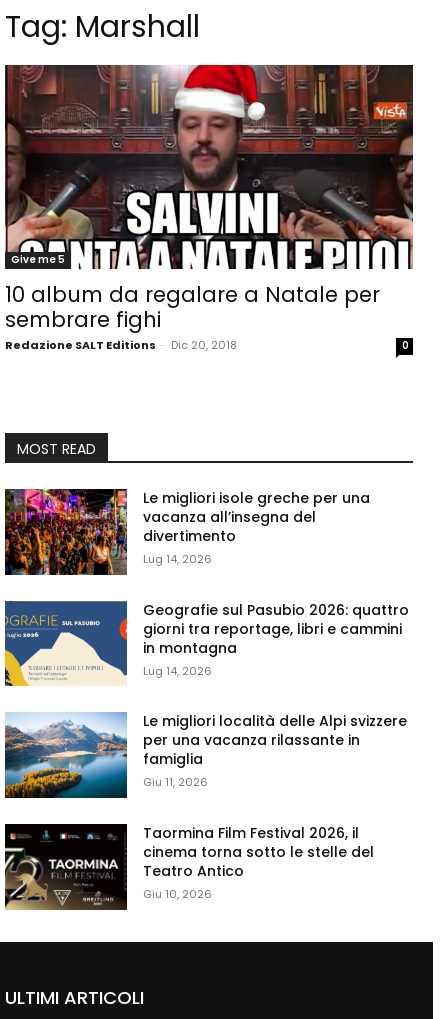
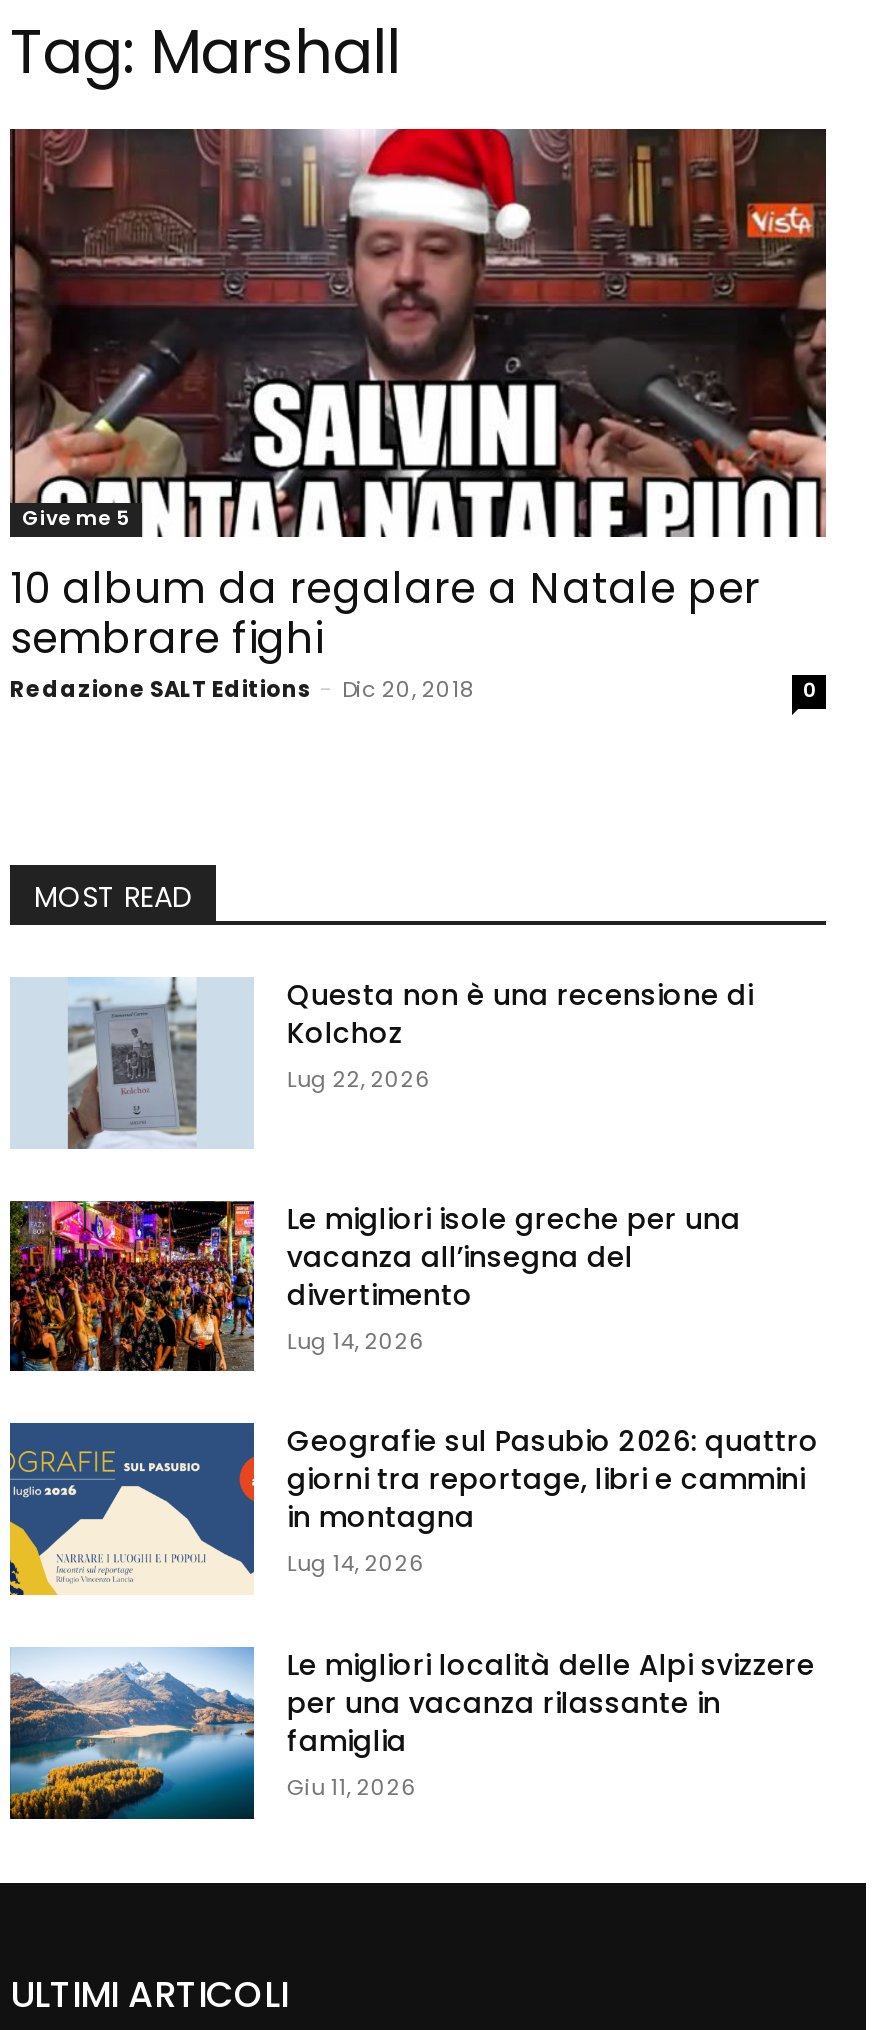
none -> [10,975,753,1149] [image] | Questa non è una recensione di | Kolchoz | Lug 22, 2026
moved [0,487,409,790] -> [0,1197,819,1803]: [image] | Le migliori isole greche per una | vacanza all’insegna del | ... | famiglia | Giu 11, 2026
[4,823,374,911] [image] | Taormina Film Festival 2026, il | cinema torna sotto le stelle del | Teatro Antico | Giu 10, 2026 -> none

